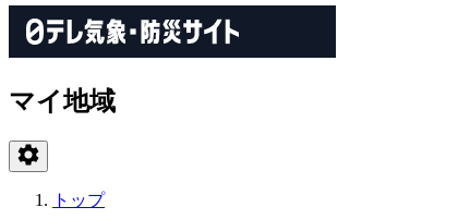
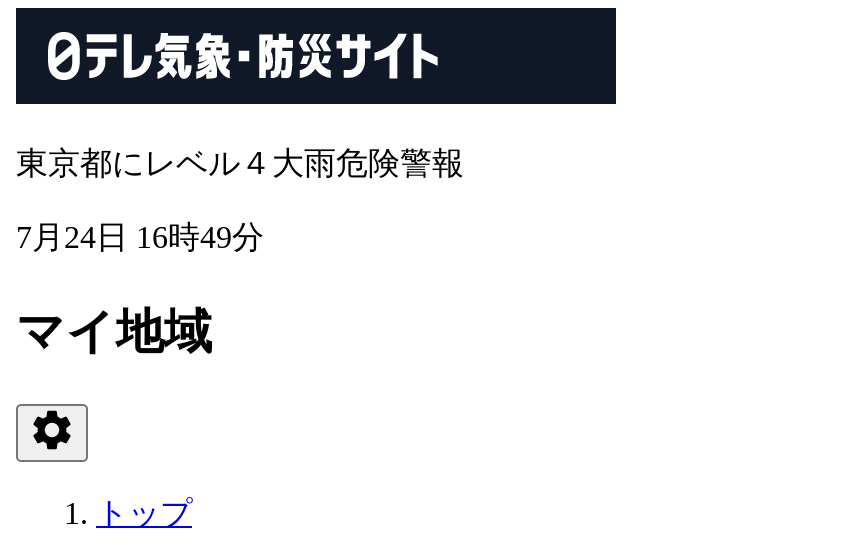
none -> [16,146,464,254] 東京都にレベル４大雨危険警報 | 7月24日 16時49分

